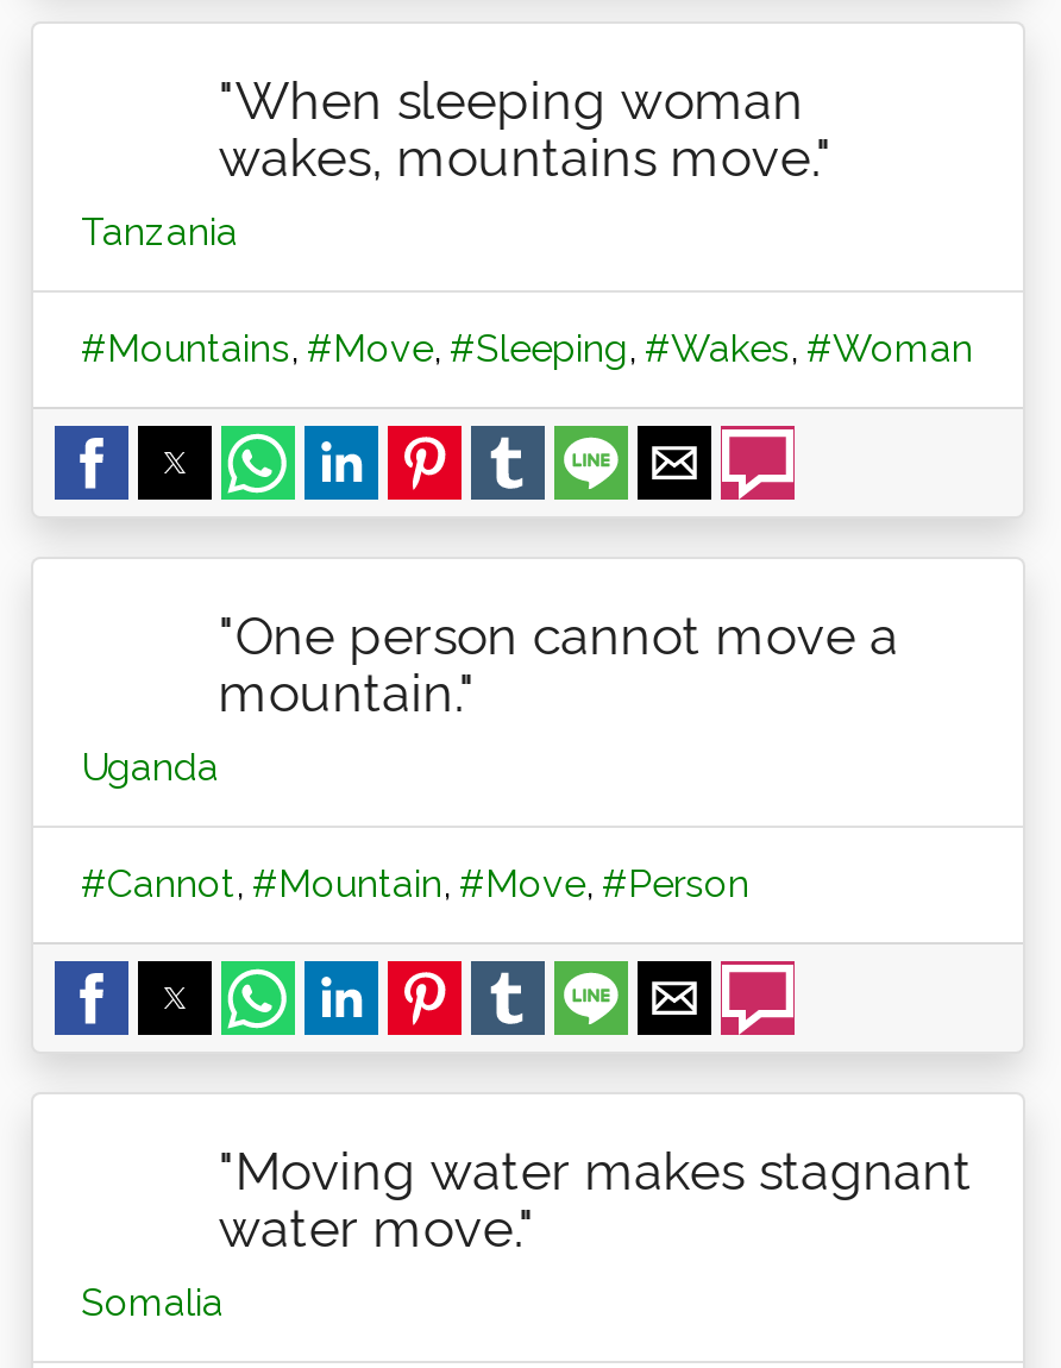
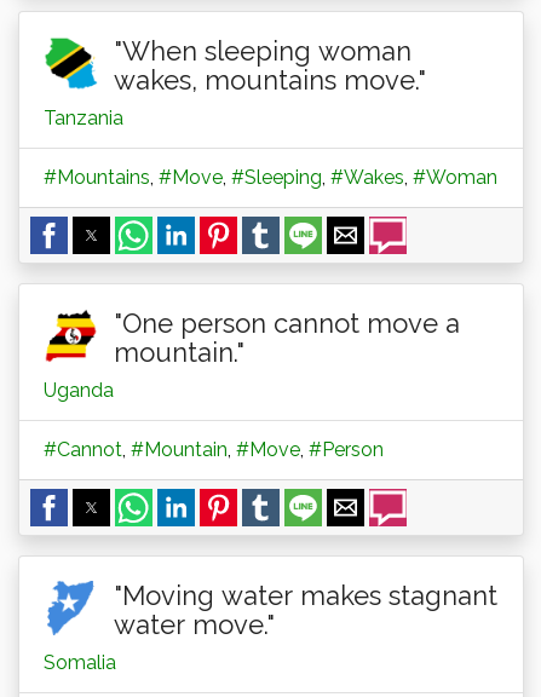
none -> [44,36,98,90] [image]
none -> [45,310,97,363] [image]
none -> [47,580,94,635] [image]

